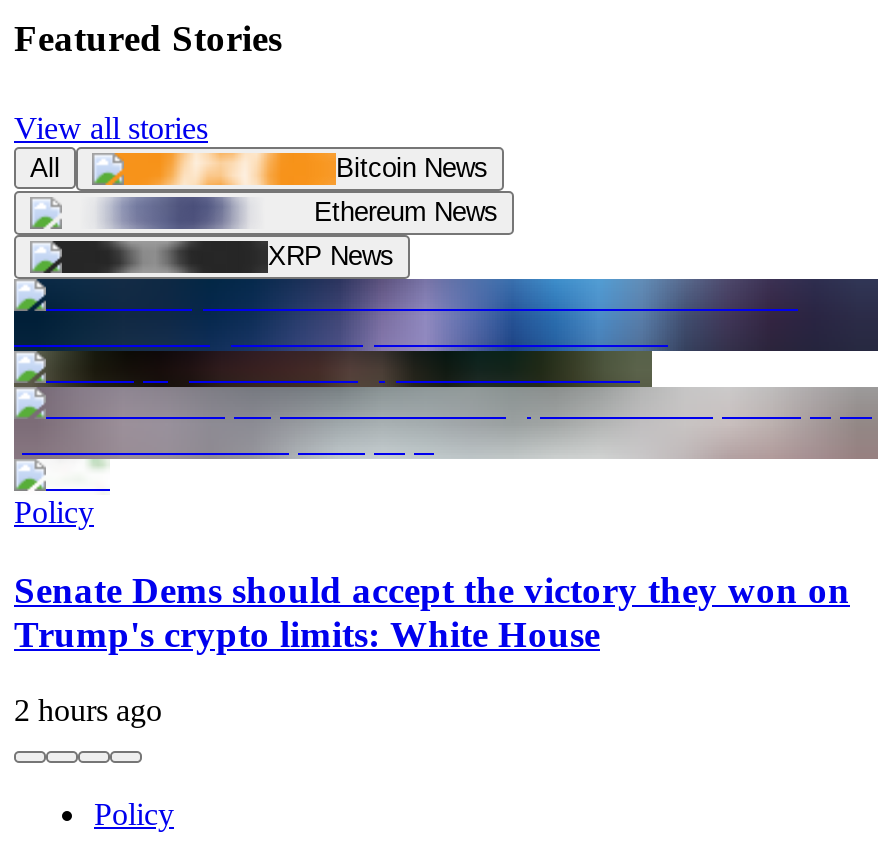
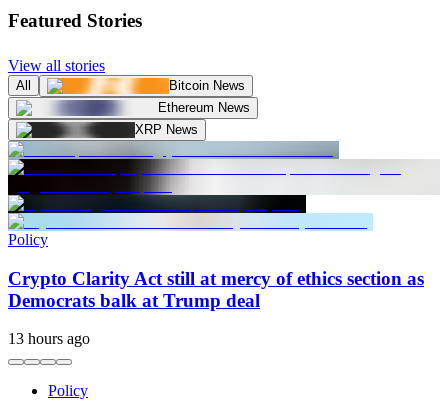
[14,277,880,655] [image] | Senate Dems should accept the victory they won on | Trump's crypto limits: White House -> [7,141,440,311] [image] | Crypto Clarity Act still at mercy of ethics section as | Democrats balk at Trump deal
[14,694,162,728] 2 hours ago -> [8,330,90,347] 13 hours ago

